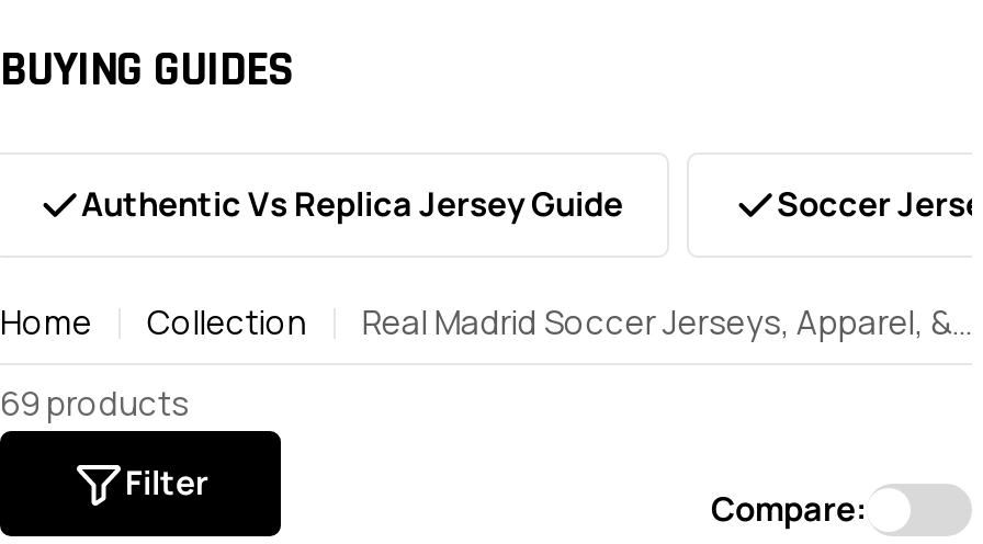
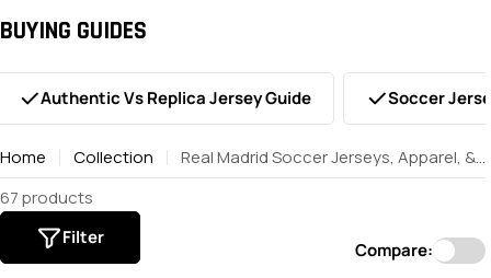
[0,381,189,427] 69 products -> [0,186,93,209] 67 products

